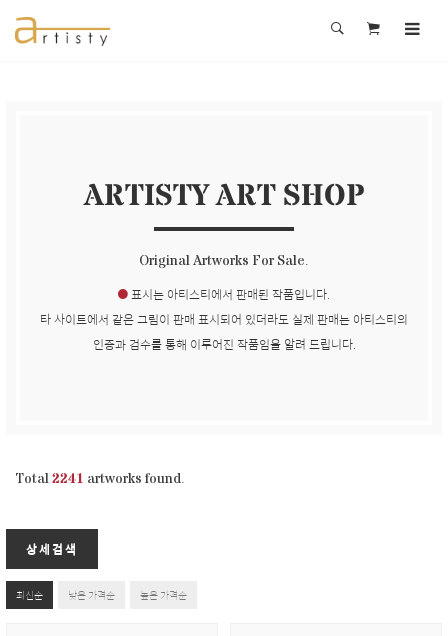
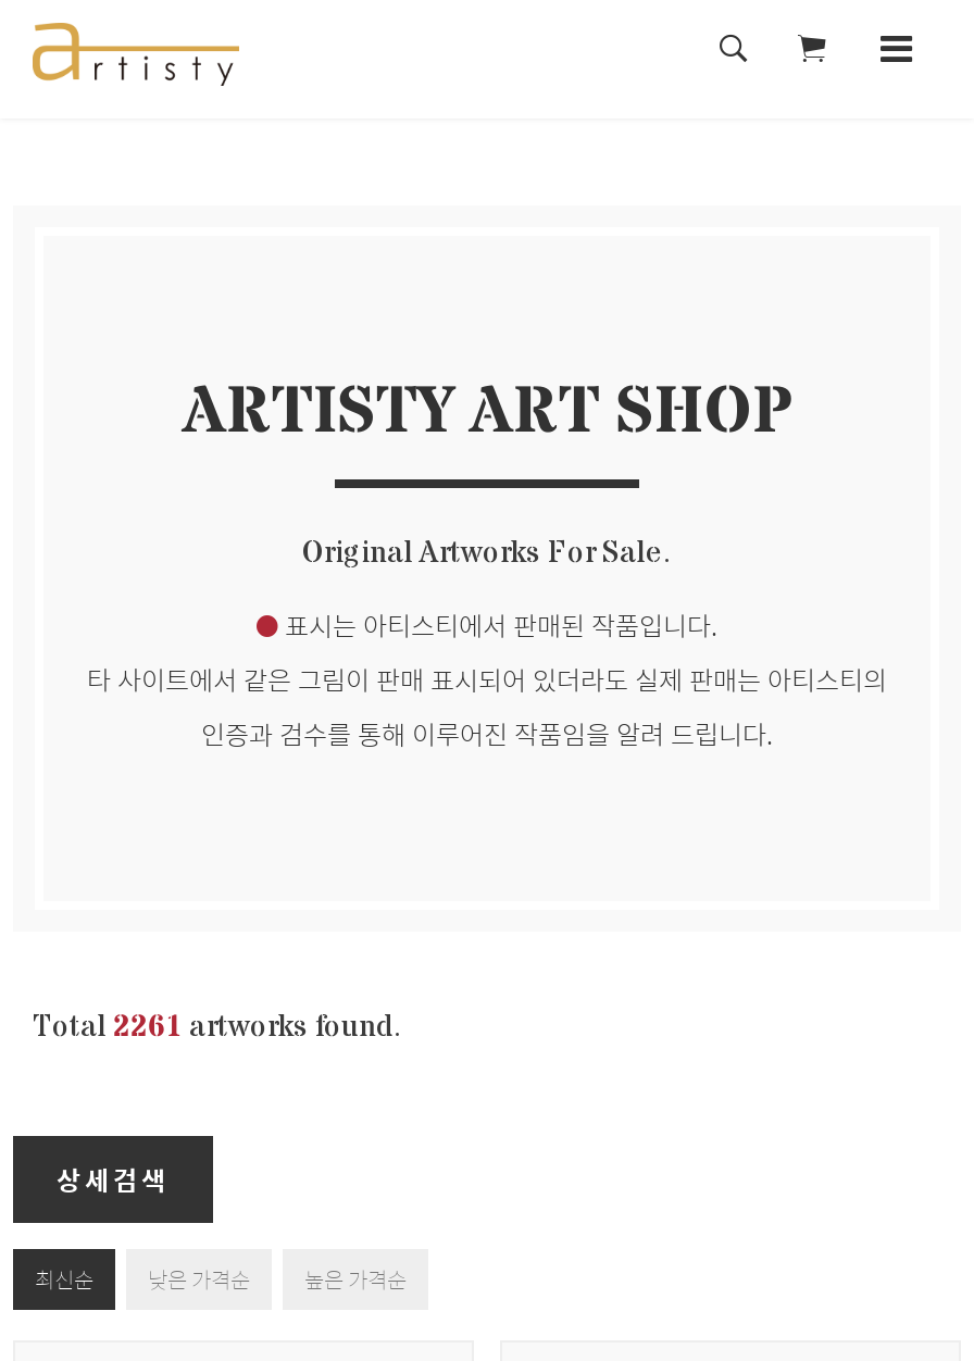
[15,466,185,488] Total 2241 artworks found. -> [33,999,402,1047] Total 2261 artworks found.

